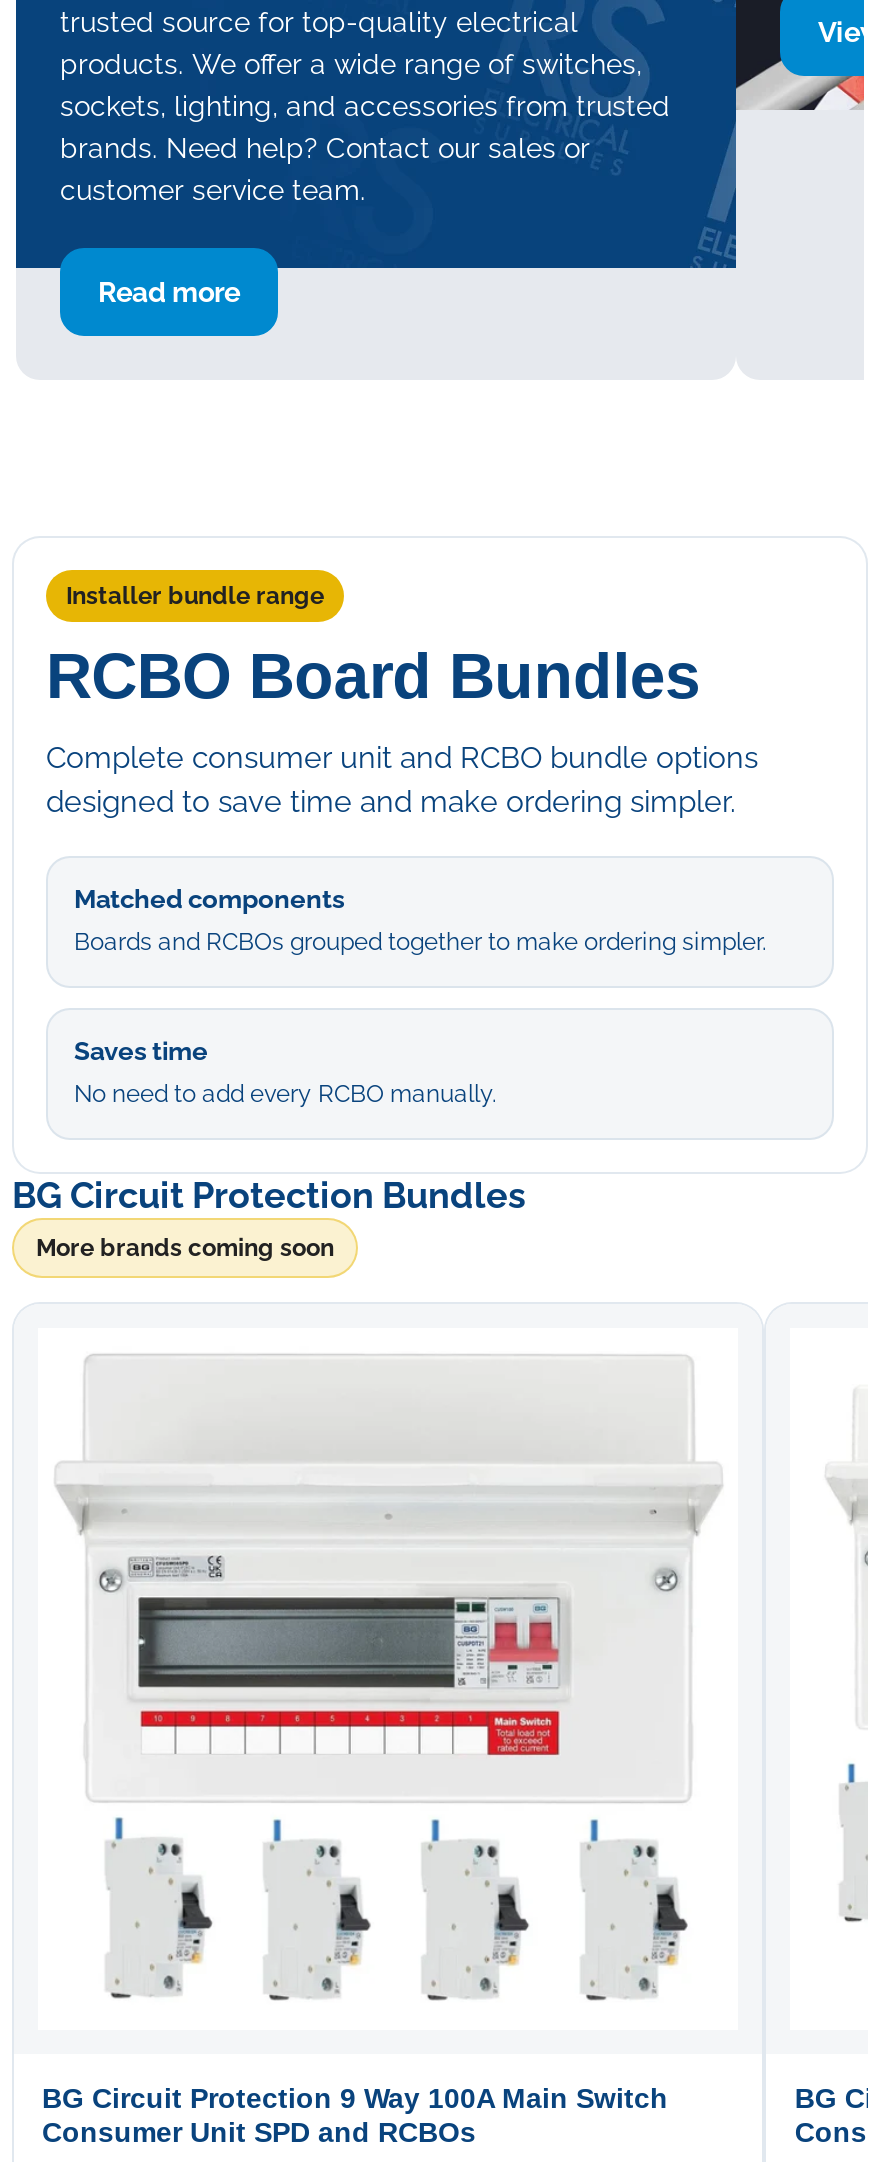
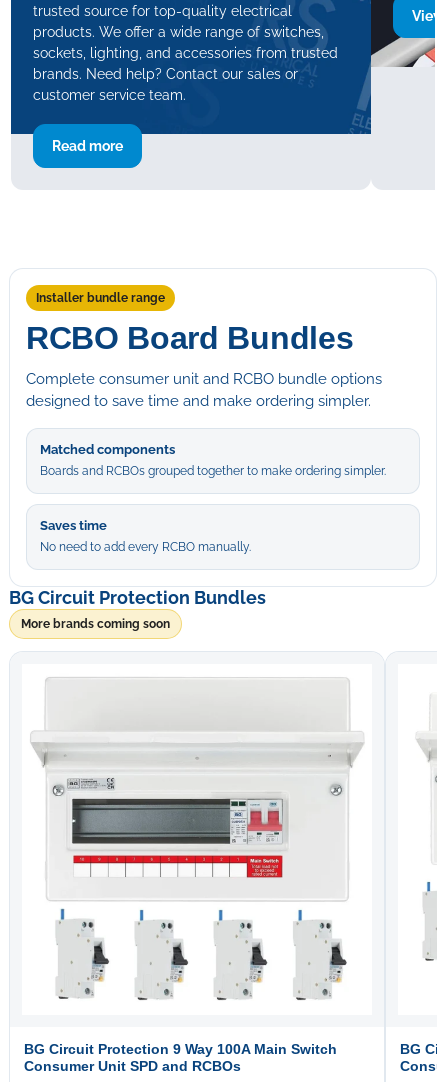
[734,60,864,134] [image] -> [370,31,436,68] [image]

